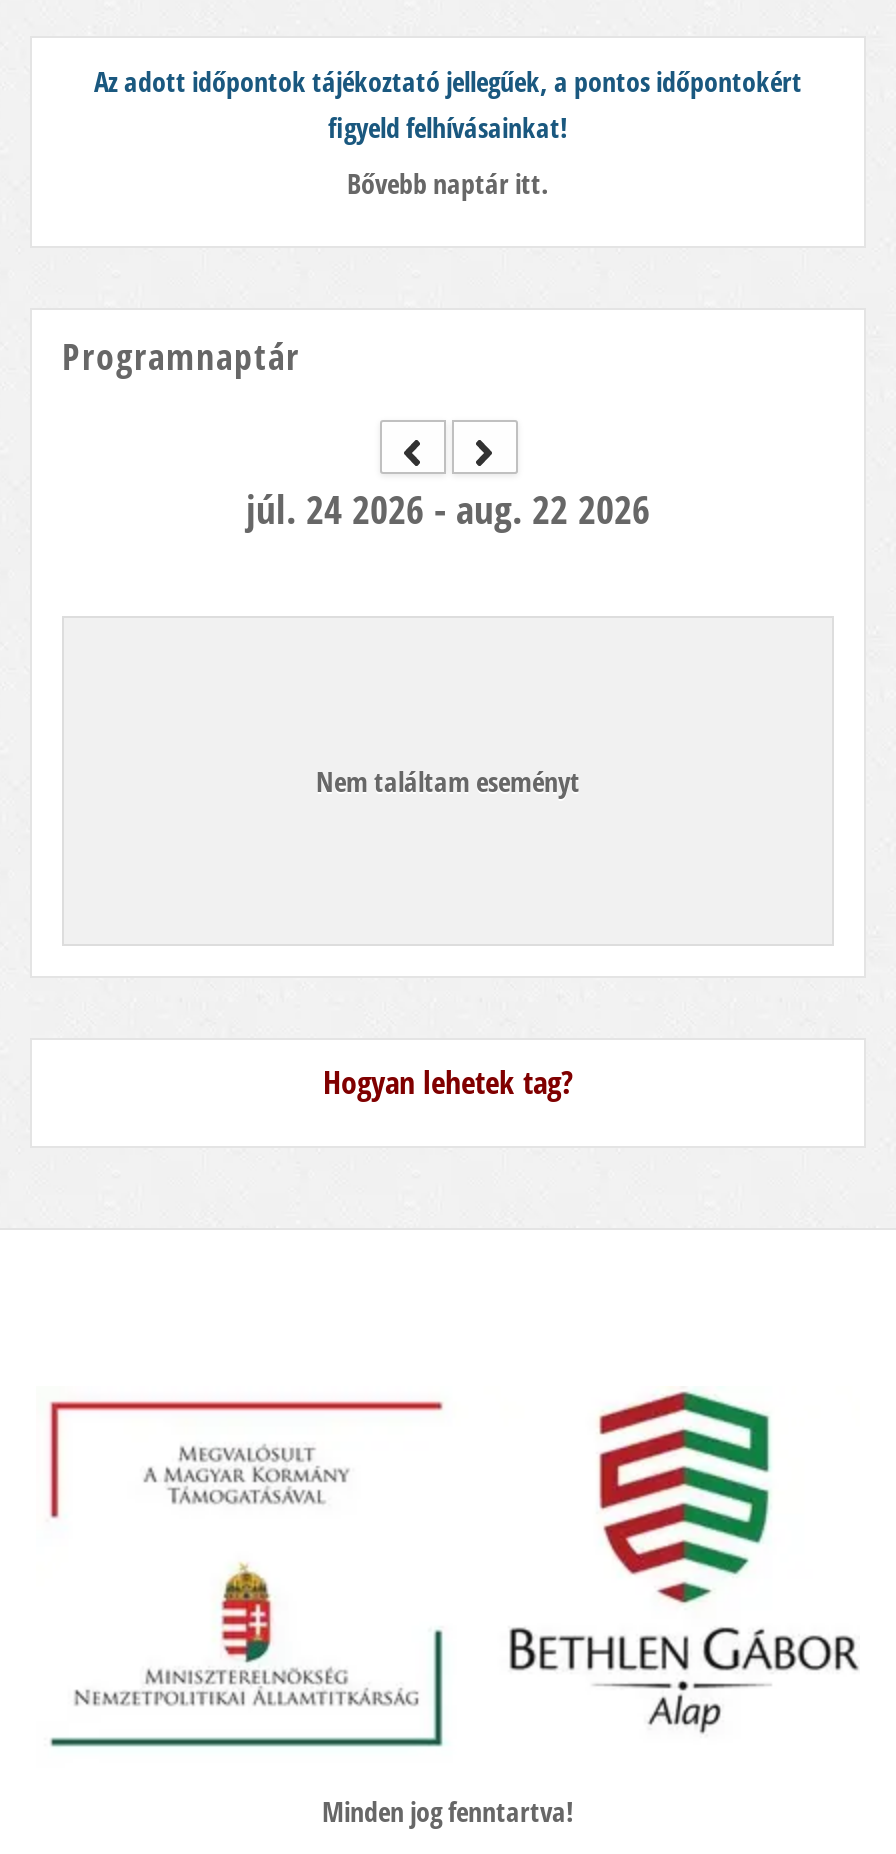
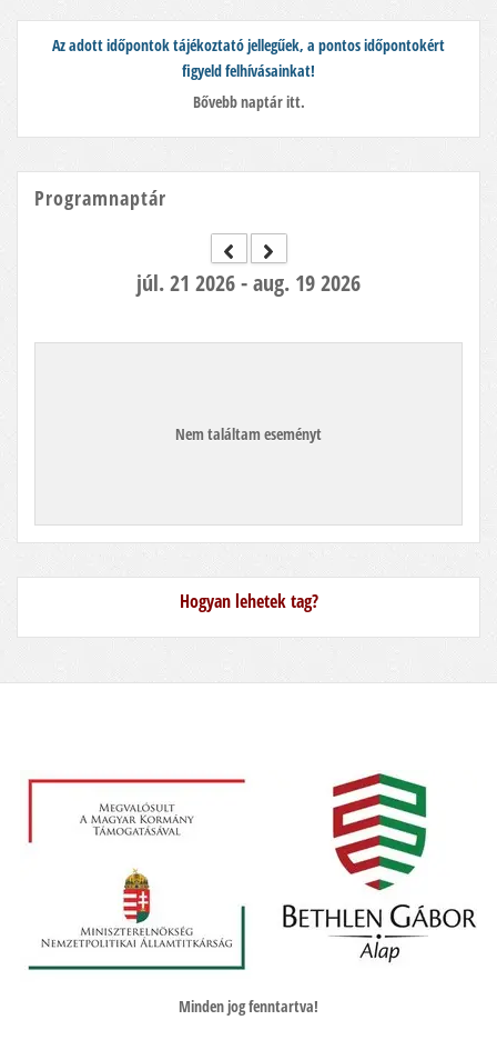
[246,482,650,536] júl. 24 2026 - aug. 22 2026 -> [136,268,361,298] júl. 21 2026 - aug. 19 2026

